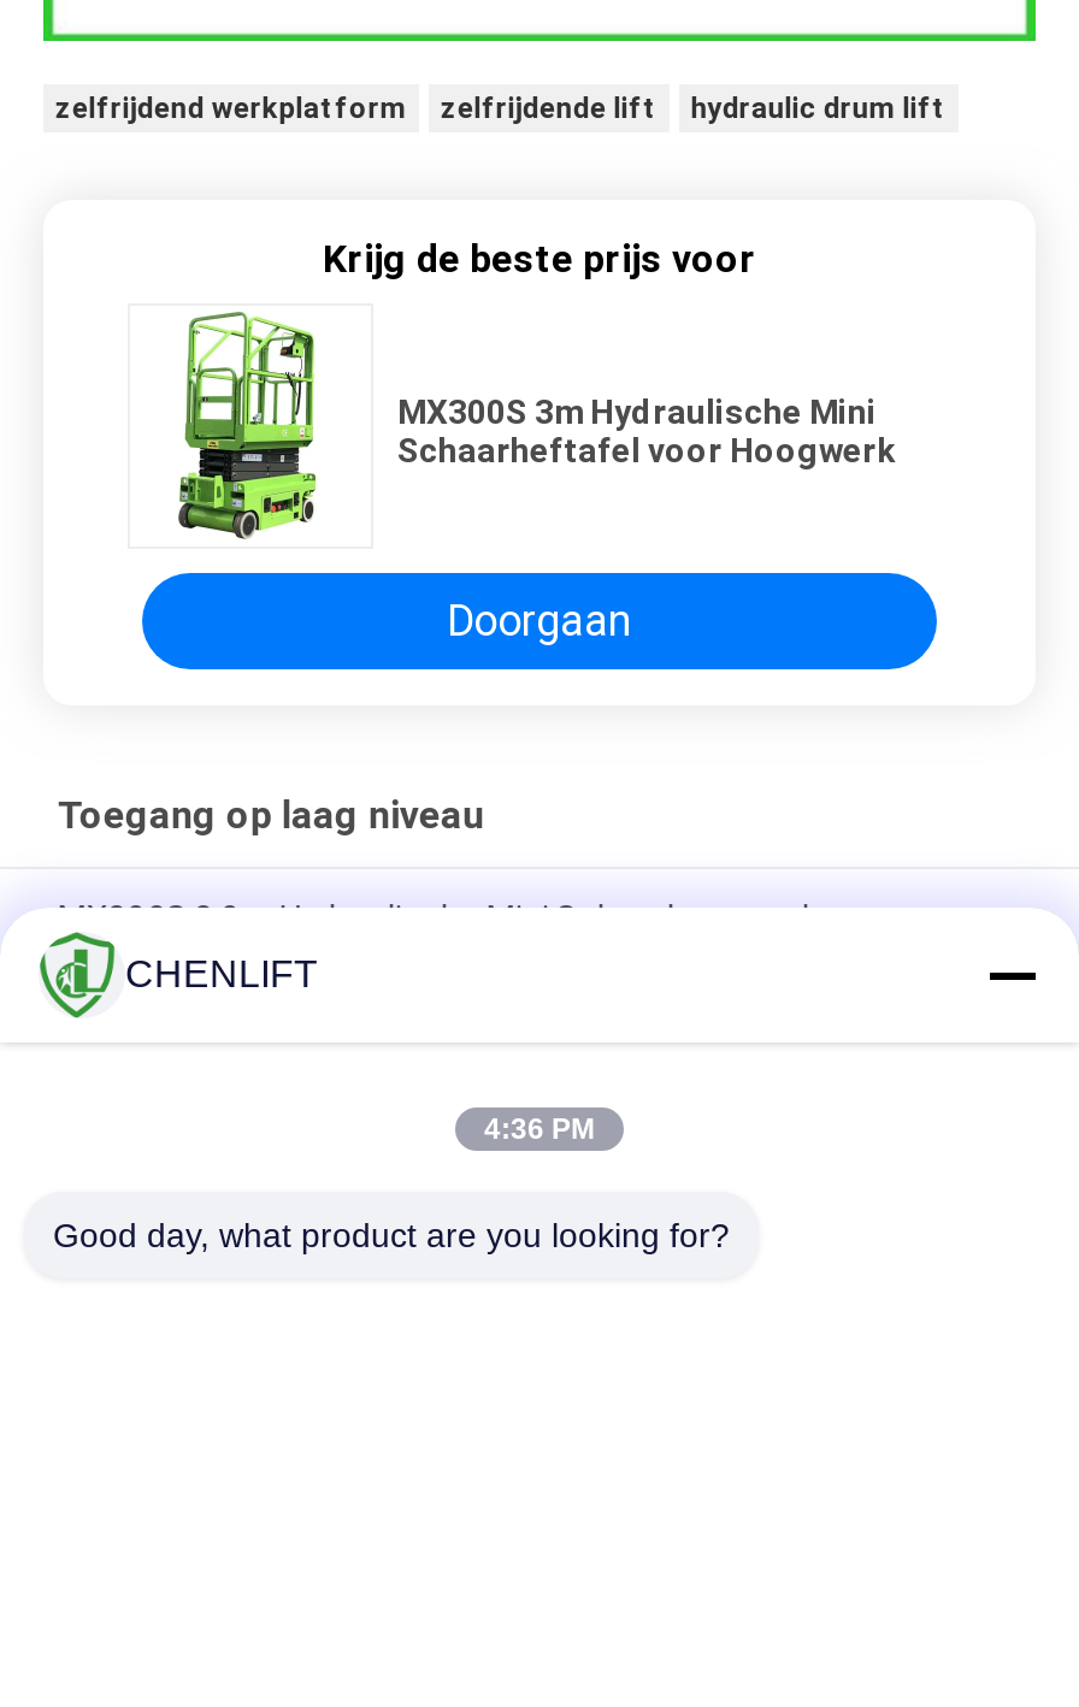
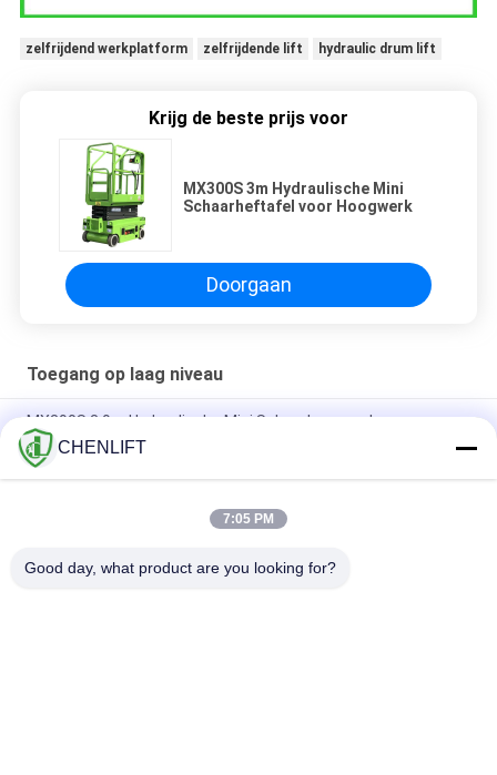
[484,1112,595,1146] 4:36 PM -> [223,511,274,527] 7:05 PM

